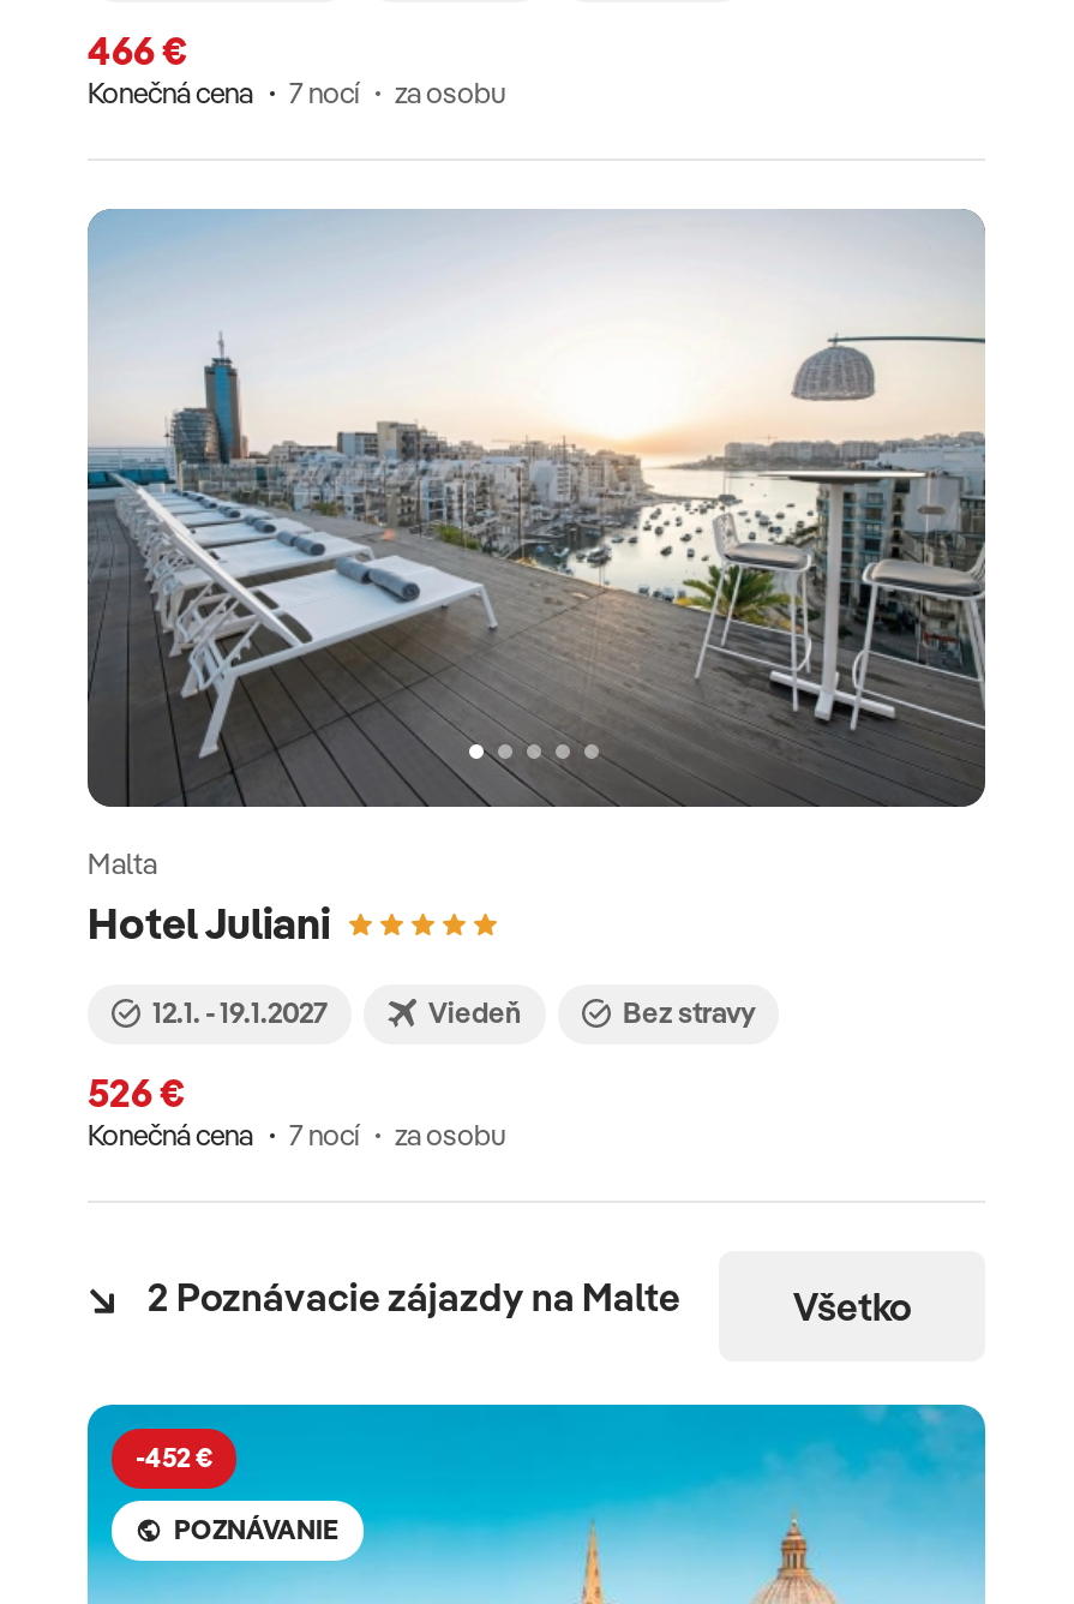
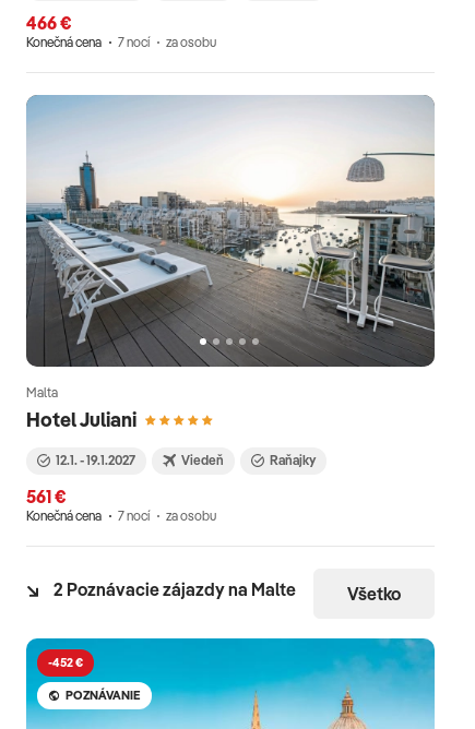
[623,995,755,1031] Bez stravy -> [270,452,316,469] Raňajky
[88,1069,184,1117] 526 € -> [26,486,66,507] 561 €

